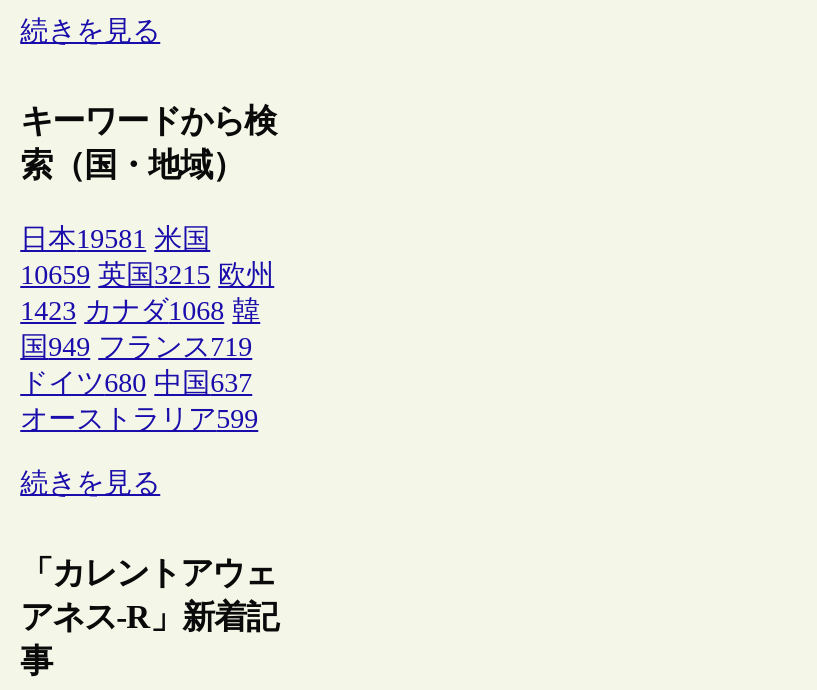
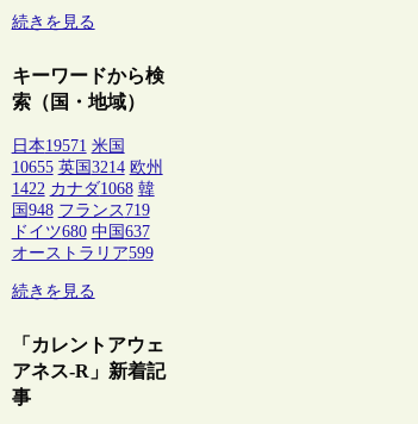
[20,224,210,254] 日本19581 米国 -> [11,137,125,155] 日本19571 米国
[20,260,274,290] 10659 英国3215 欧州 -> [11,158,163,176] 10655 英国3214 欧州
[20,296,260,326] 1423 カナダ1068 韓 -> [11,180,154,197] 1422 カナダ1068 韓
[20,332,252,362] 国949 フランス719 -> [11,201,150,219] 国948 フランス719

